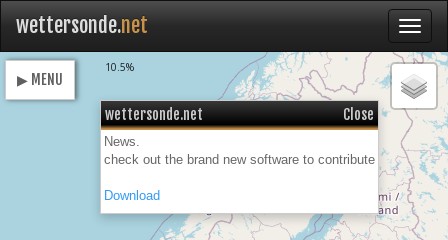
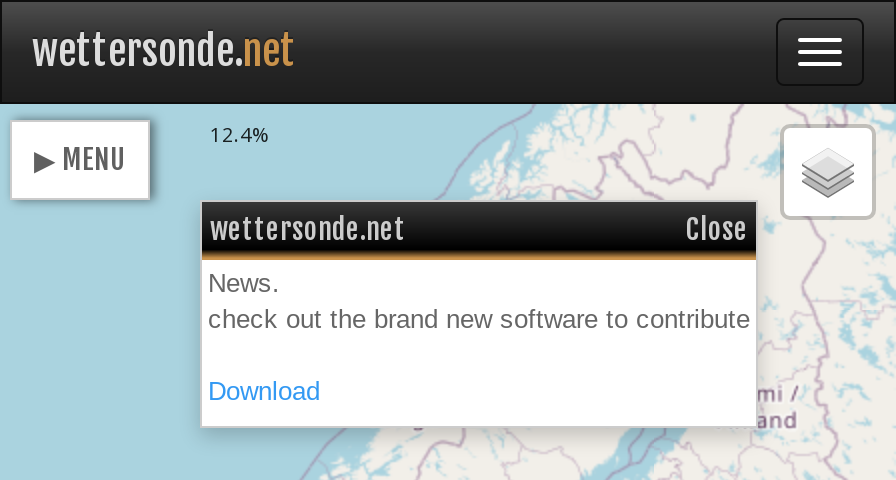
[105,60,134,74] 10.5% -> [210,120,268,148] 12.4%

